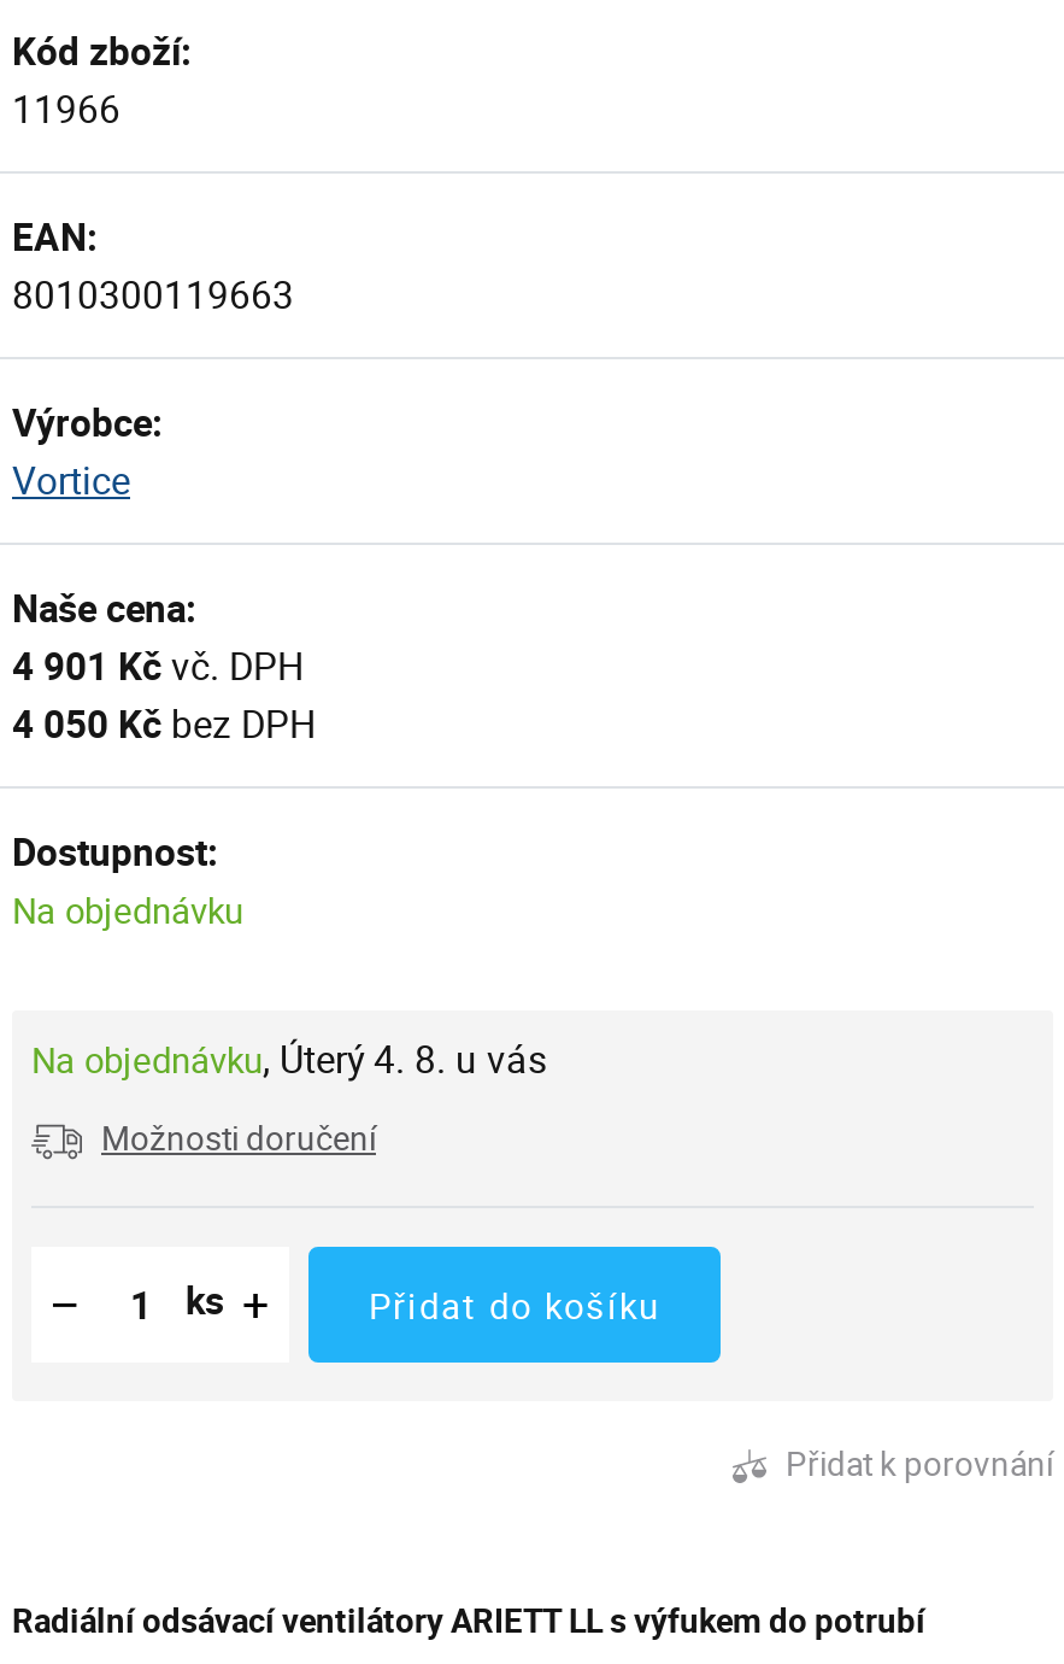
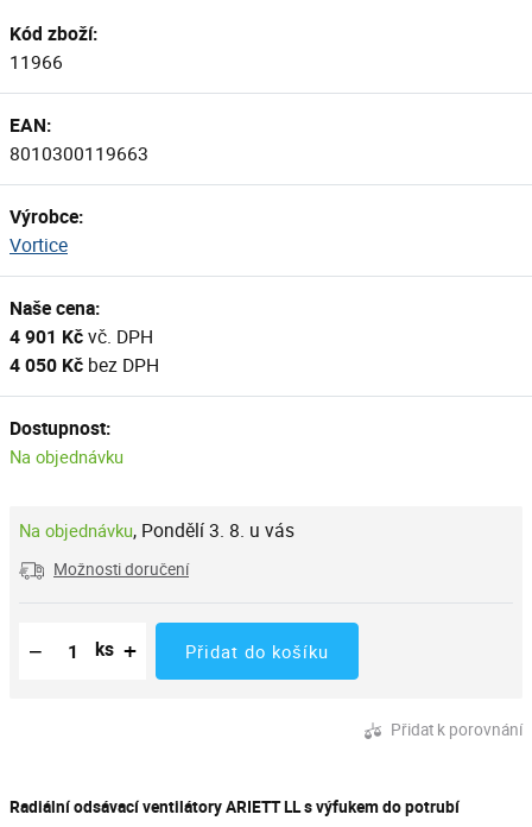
[31,1032,547,1085] Na objednávku, Úterý 4. 8. u vás -> [19,517,294,543] Na objednávku, Pondělí 3. 8. u vás

